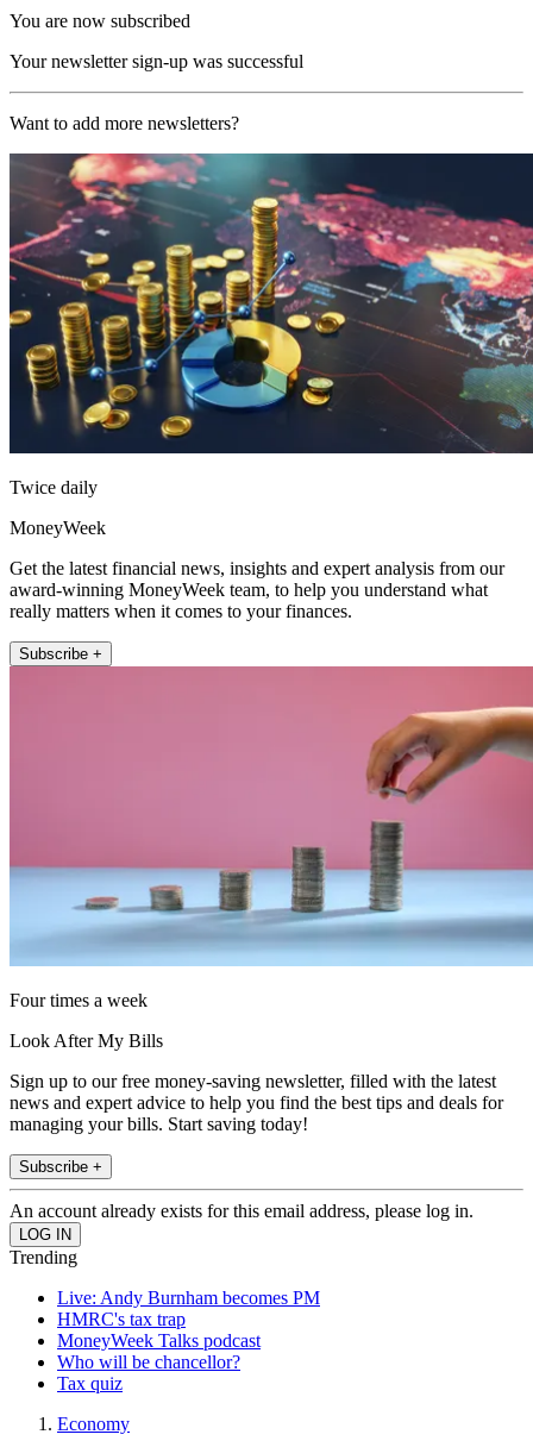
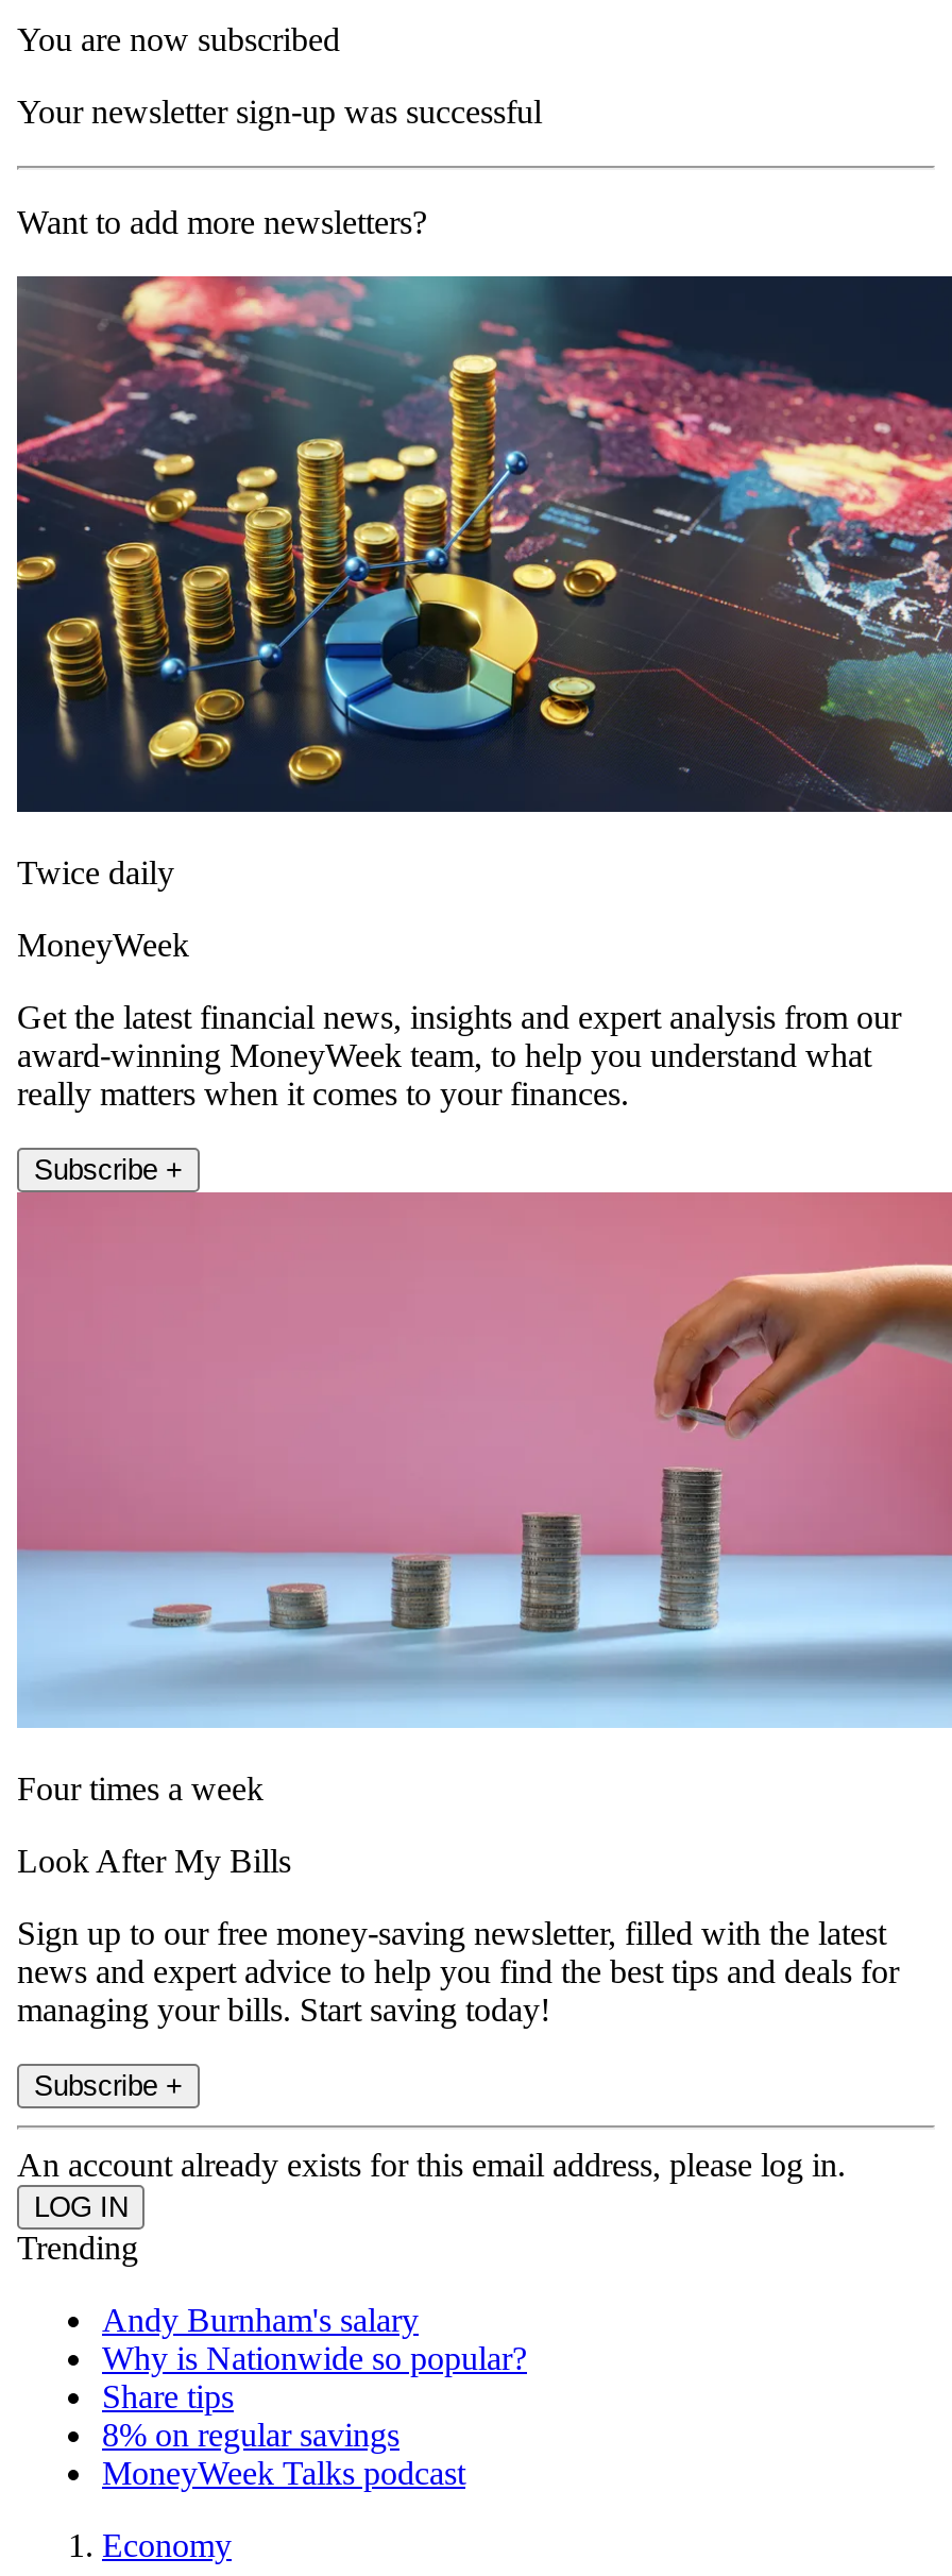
[57,1287,320,1329] Live: Andy Burnham becomes PM | HMRC's tax trap -> [102,2301,527,2452] Andy Burnham's salary | Why is Nationwide so popular? | Share tips | 8% on regular savings
moved [57,1330,261,1350] -> [102,2454,465,2491]: MoneyWeek Talks podcast
[57,1352,240,1393] Who will be chancellor? | Tax quiz -> none

